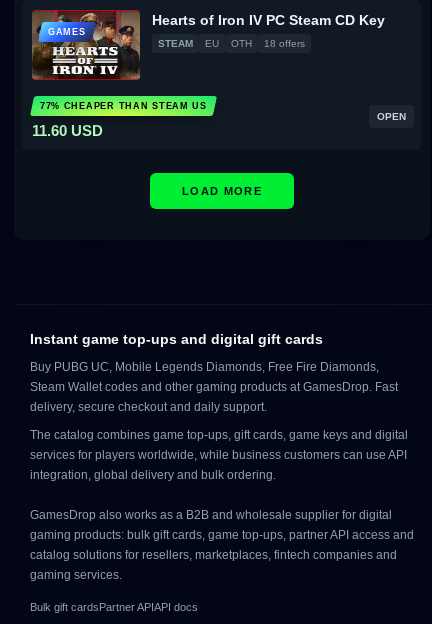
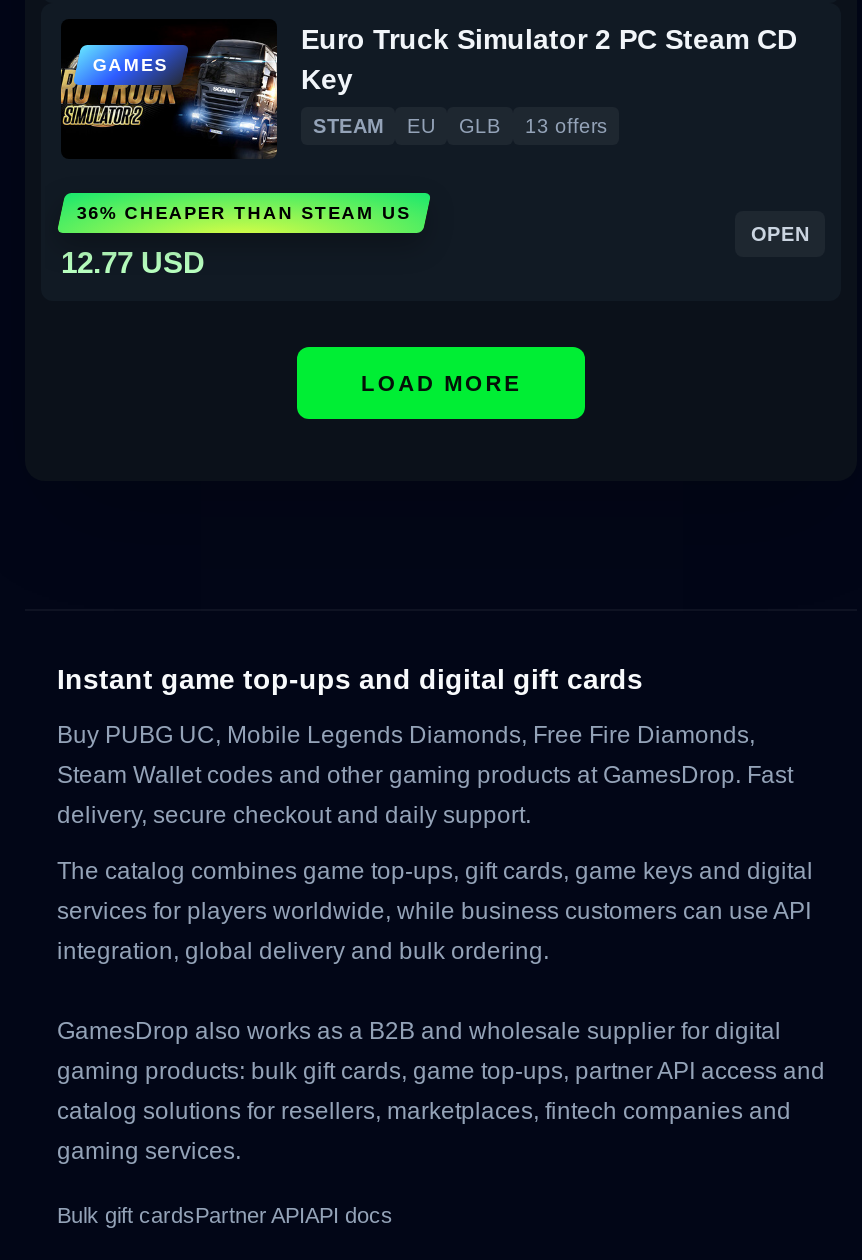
[32,9,385,73] [image] | Hearts of Iron IV PC Steam CD Key -> [61,20,797,160] [image] | Euro Truck Simulator 2 PC Steam CD | Key
moved [158,37,219,48] -> [313,115,435,137]: STEAM | EU
[231,37,305,48] OTH | 18 offers -> [459,115,607,137] GLB | 13 offers
[40,100,207,110] 77% CHEAPER THAN STEAM US -> [77,201,411,221] 36% CHEAPER THAN STEAM US
[32,122,103,139] 11.60 USD -> [61,244,205,278] 12.77 USD

